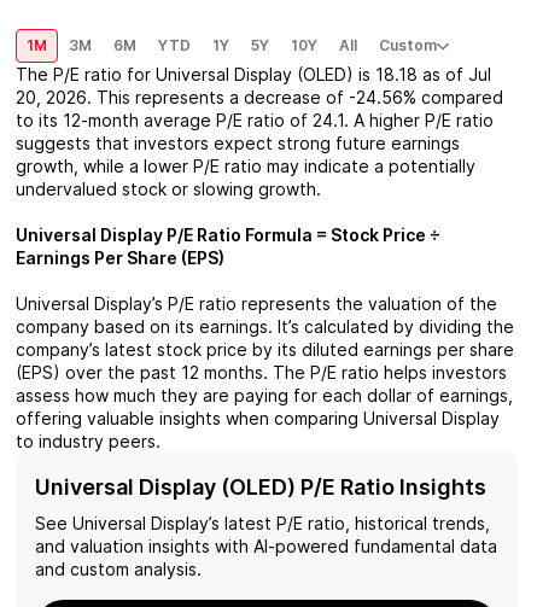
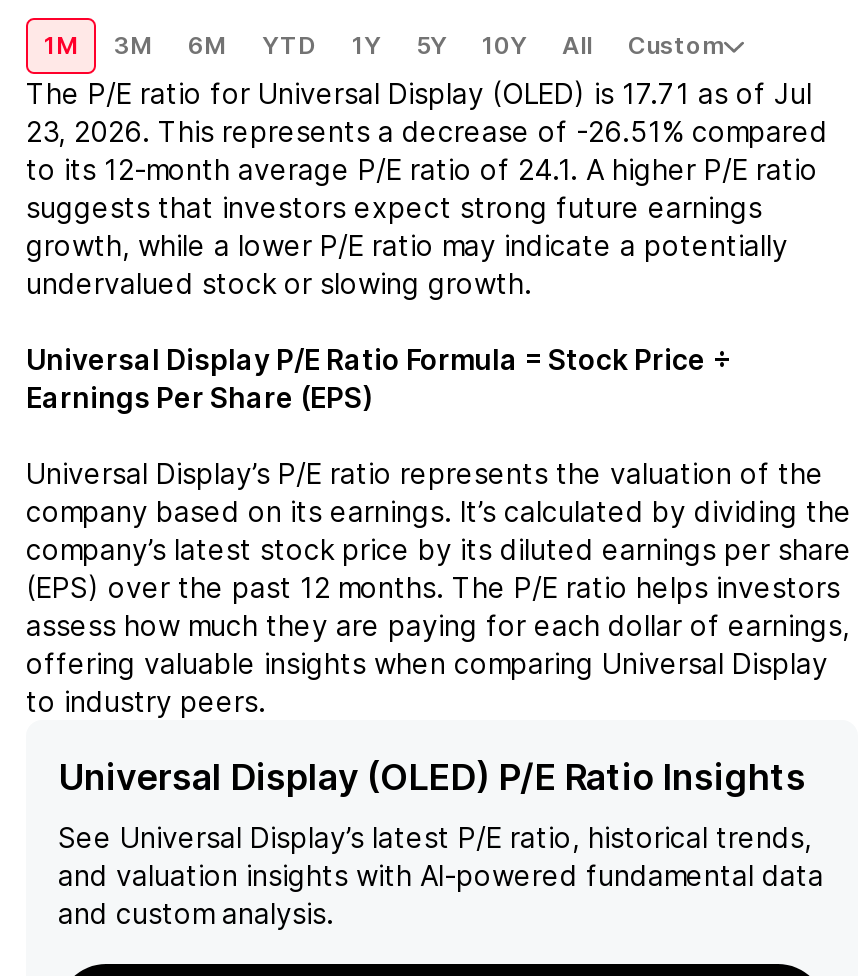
[16,64,491,84] The P/E ratio for Universal Display (OLED) is 18.18 as of Jul -> [26,76,812,110] The P/E ratio for Universal Display (OLED) is 17.71 as of Jul
[16,87,503,107] 20, 2026. This represents a decrease of -24.56% compared -> [26,114,828,148] 23, 2026. This represents a decrease of -26.51% compared

